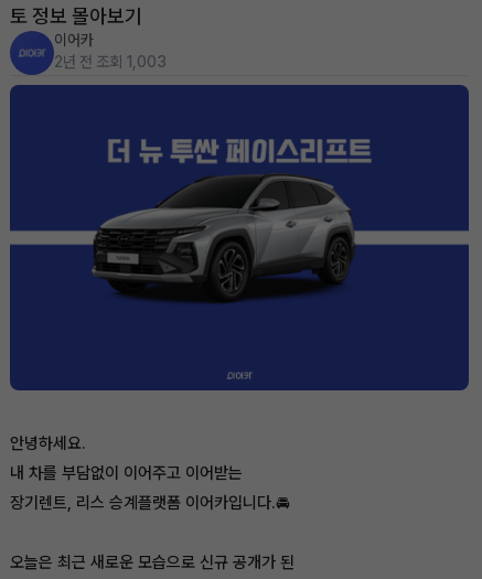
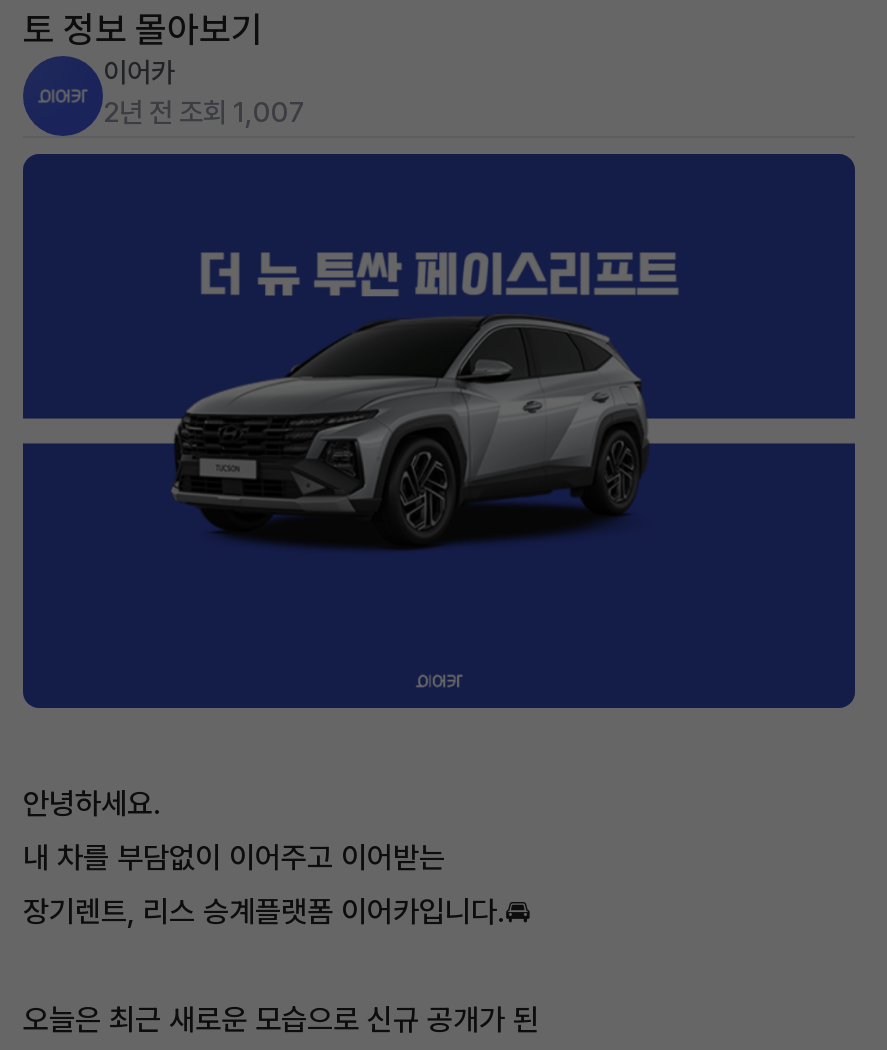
[54,53,167,71] 2년 전 조회 1,003 -> [103,96,307,128] 2년 전 조회 1,007

